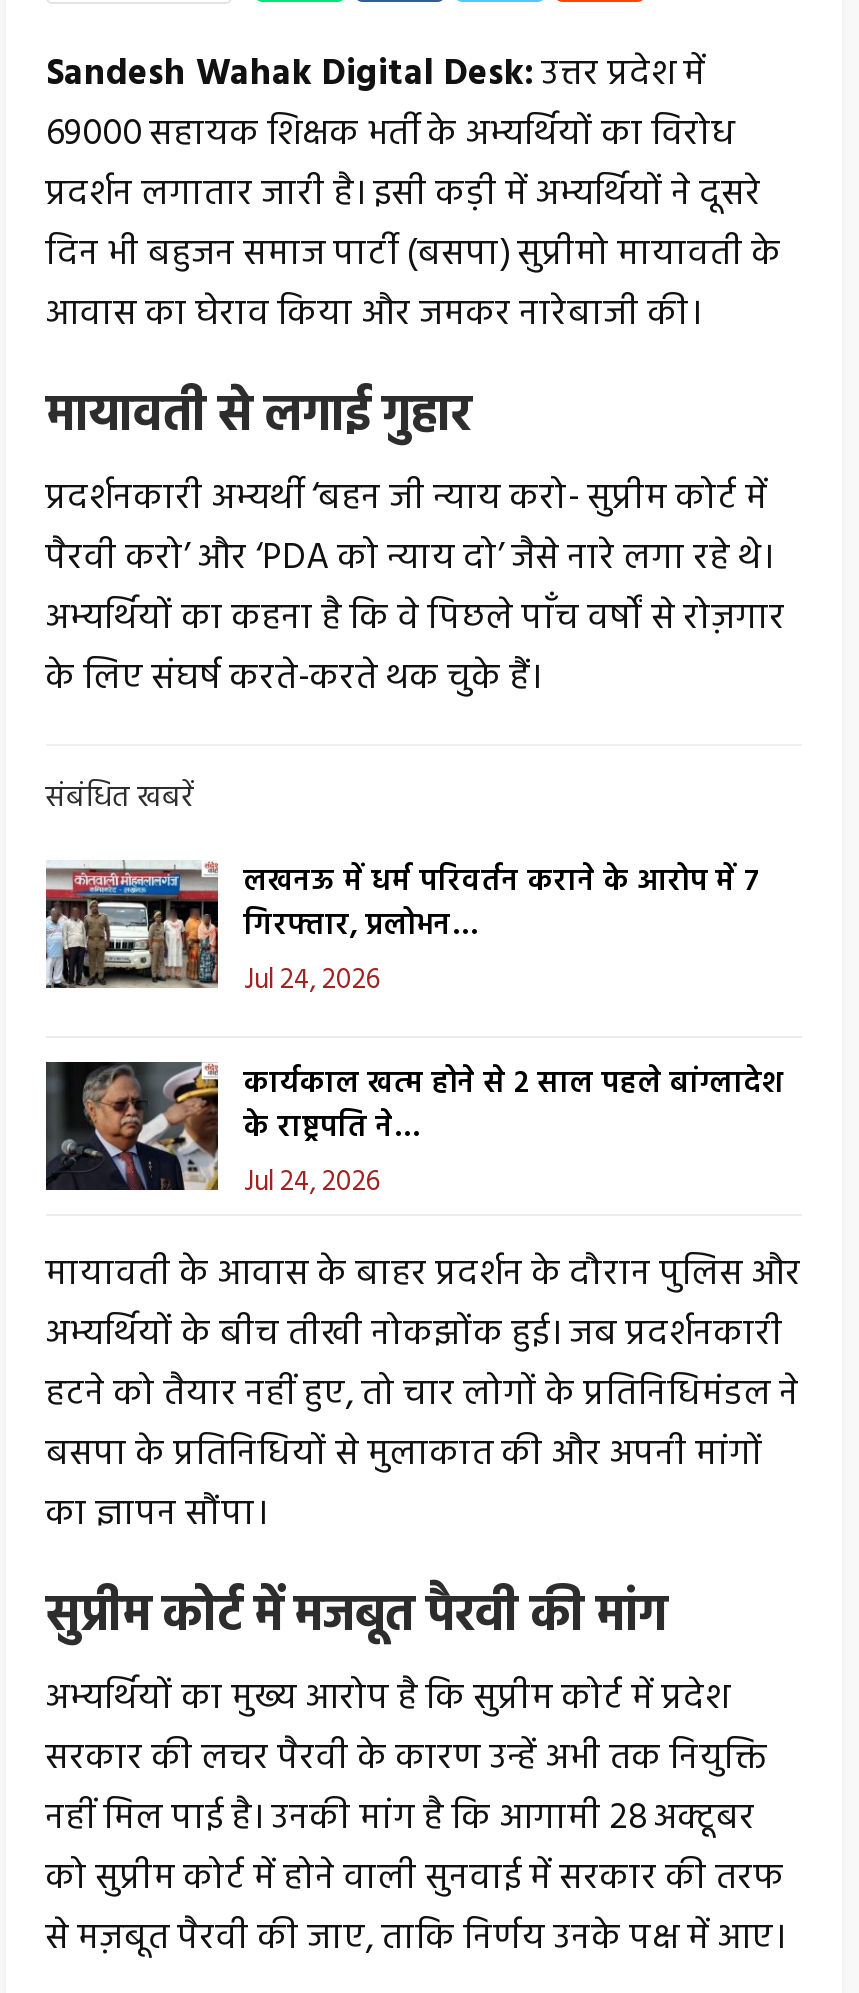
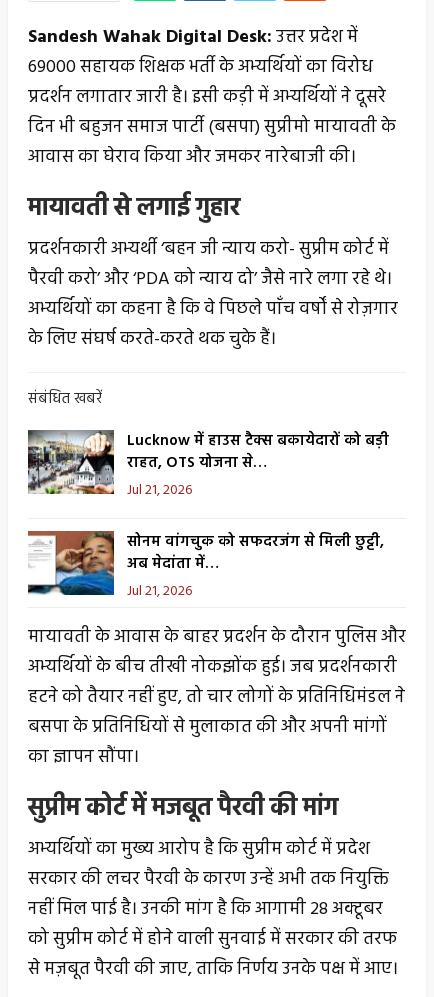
[44,858,762,1004] [image] | लखनऊ में धर्म परिवर्तन कराने के आरोप में 7 | गिरफ्तार, प्रलोभन… | Jul 24, 2026 -> [27,429,389,502] [image] | Lucknow में हाउस टैक्स बकायेदारों को बड़ी | राहत, OTS योजना से… | Jul 21, 2026
[44,1060,784,1206] [image] | कार्यकाल खत्म होने से 2 साल पहले बांग्लादेश | के राष्ट्रपति ने… | Jul 24, 2026 -> [27,530,384,603] [image] | सोनम वांगचुक को सफदरजंग से मिली छुट्टी, | अब मेदांता में… | Jul 21, 2026

